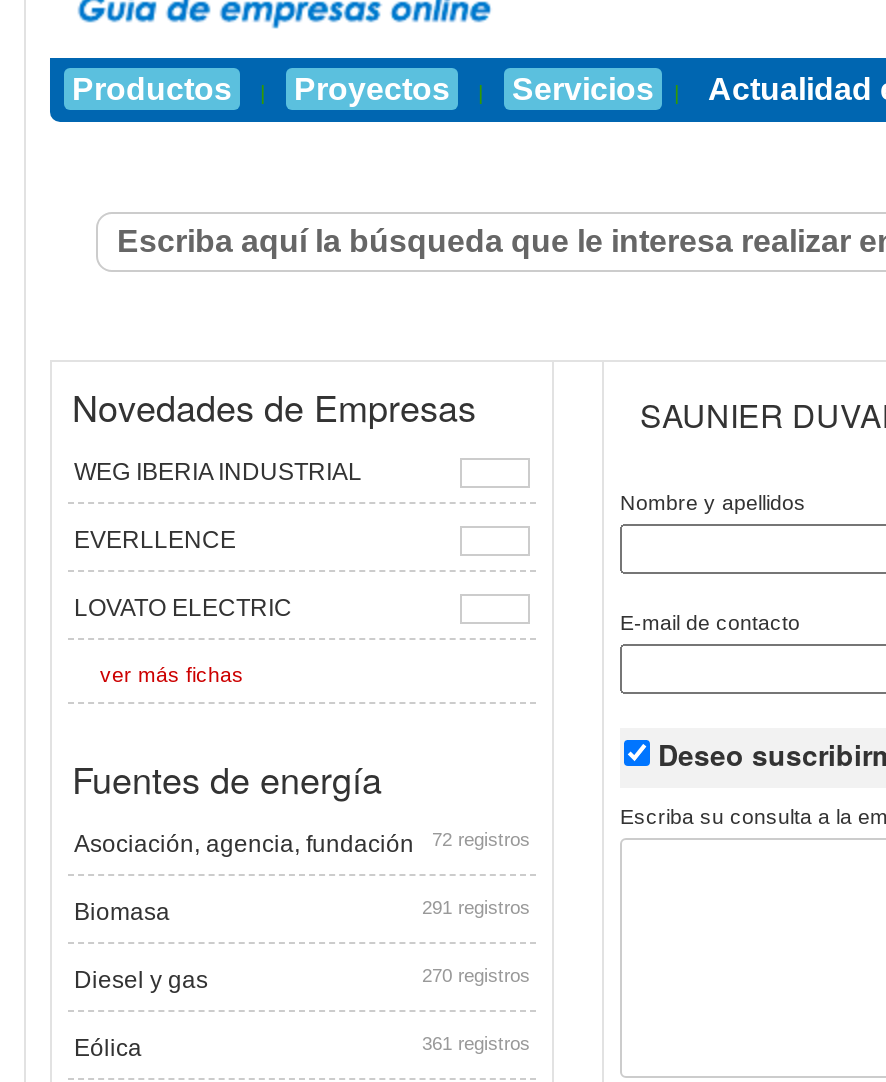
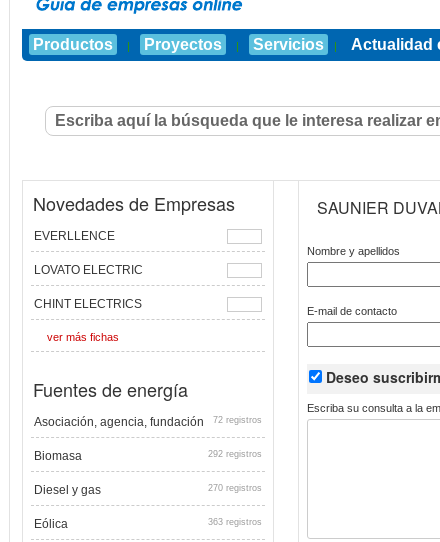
[74,458,362,486] WEG IBERIA INDUSTRIAL -> none
moved [74,526,292,622] -> [34,229,143,277]: EVERLLENCE | LOVATO ELECTRIC
none -> [34,297,142,311] CHINT ELECTRICS
[422,898,530,918] 291 registros -> [208,449,262,459] 292 registros
[422,1034,530,1054] 361 registros -> [208,517,262,527] 363 registros

